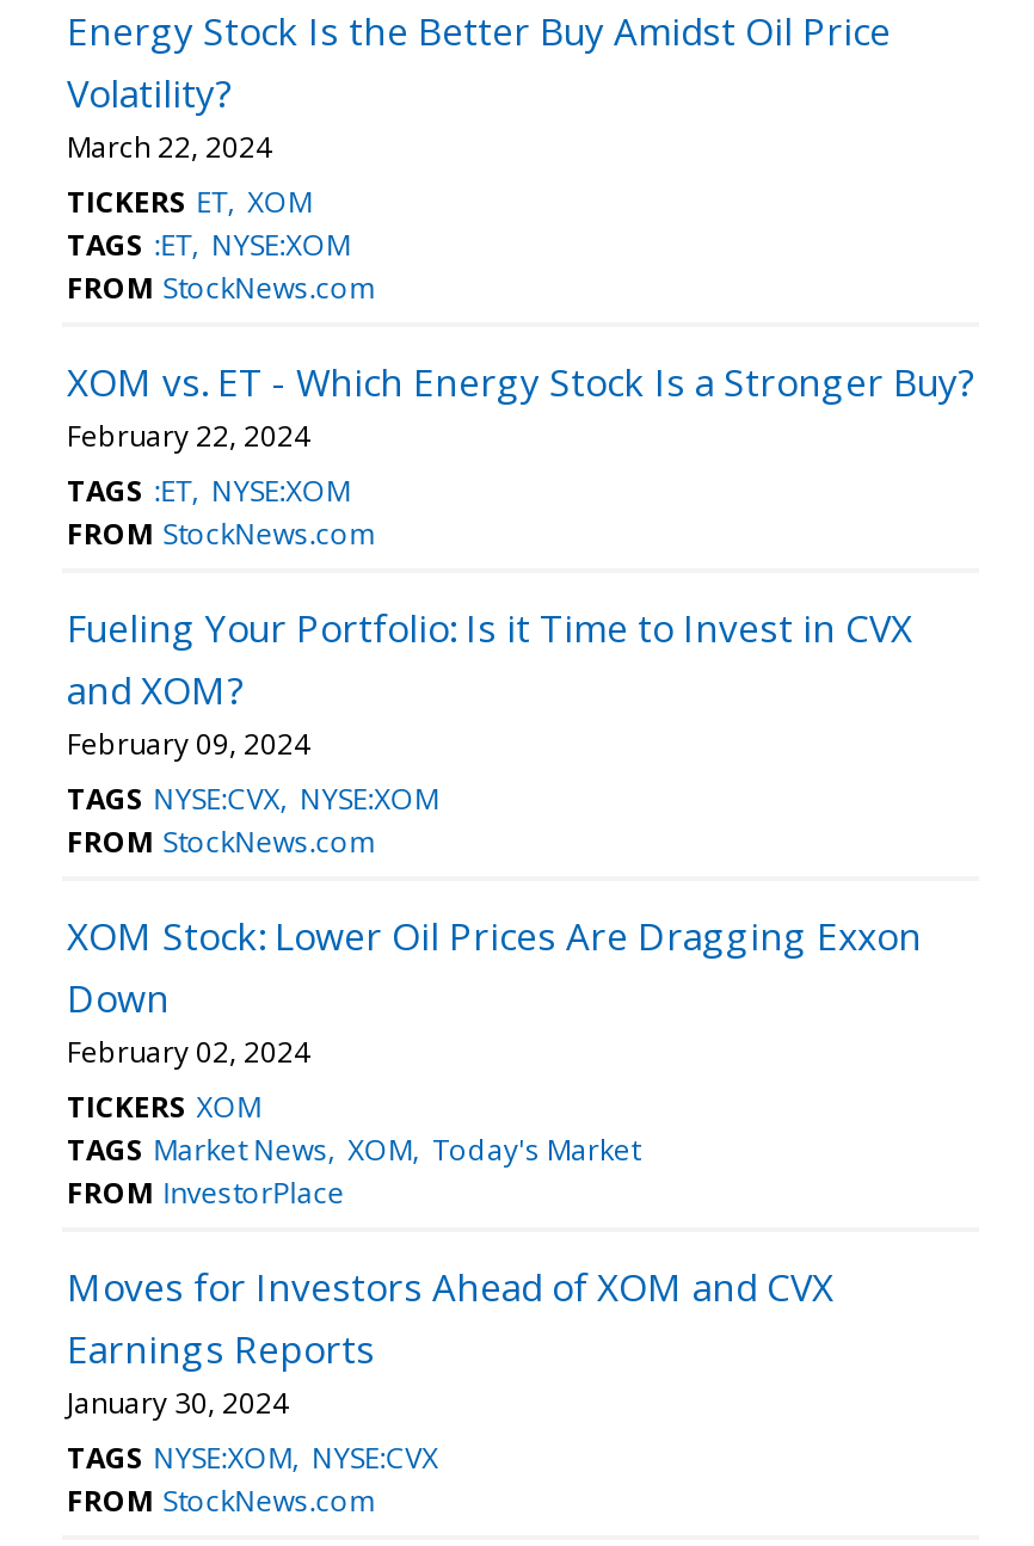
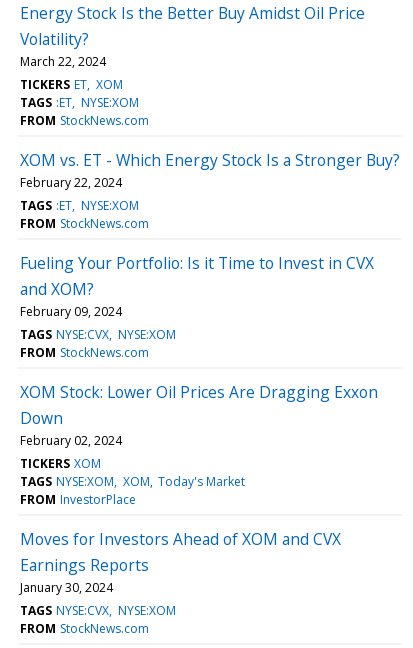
[67,1129,640,1169] TAGS Market News XOM Today's Market -> [20,473,245,490] TAGS NYSE:XOM XOM Today's Market
[67,1437,438,1477] TAGS NYSE:XOM NYSE:CVX -> [20,602,176,619] TAGS NYSE:CVX NYSE:XOM

